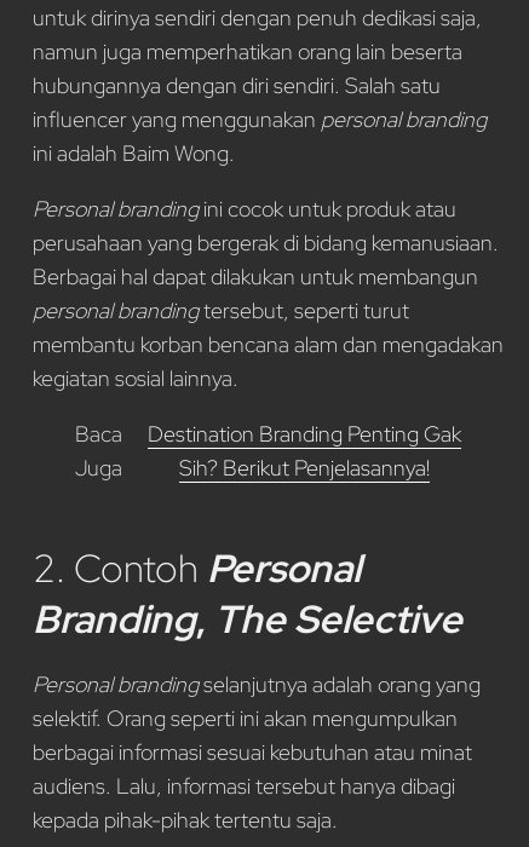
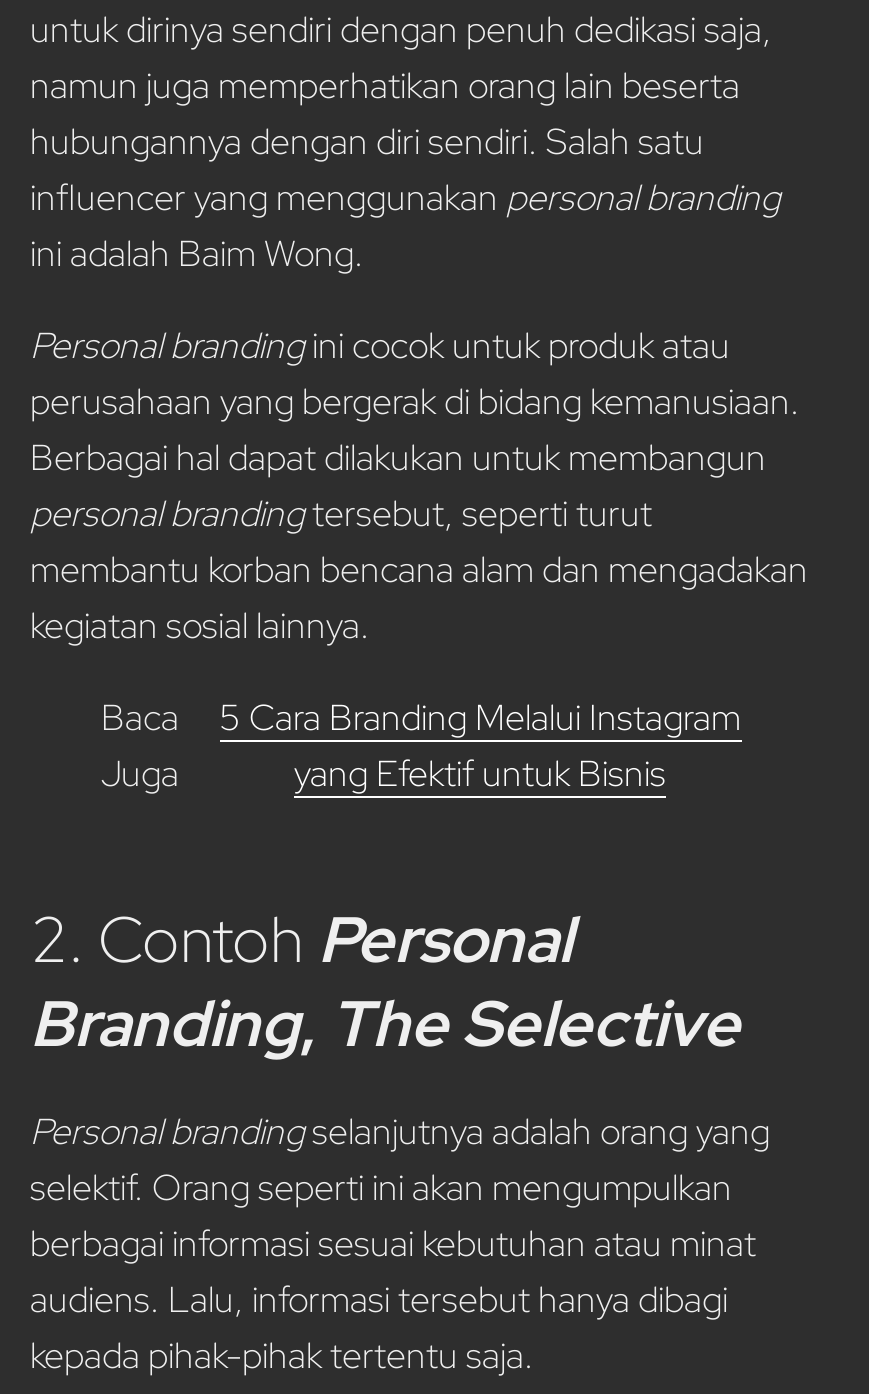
[147,420,461,482] Destination Branding Penting Gak | Sih? Berikut Penjelasannya! -> [219,694,741,796] 5 Cara Branding Melalui Instagram | yang Efektif untuk Bisnis

